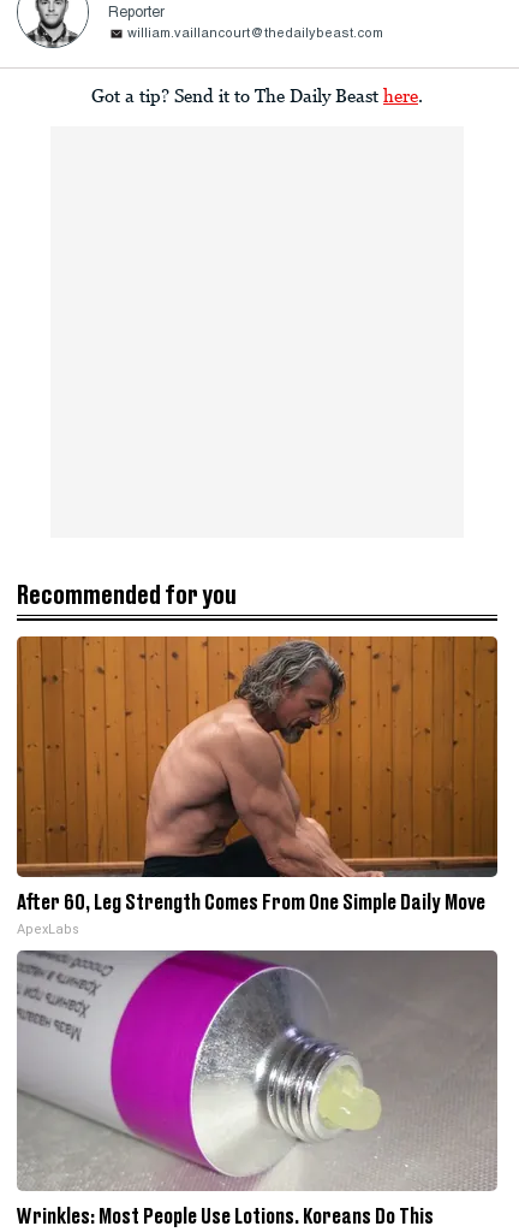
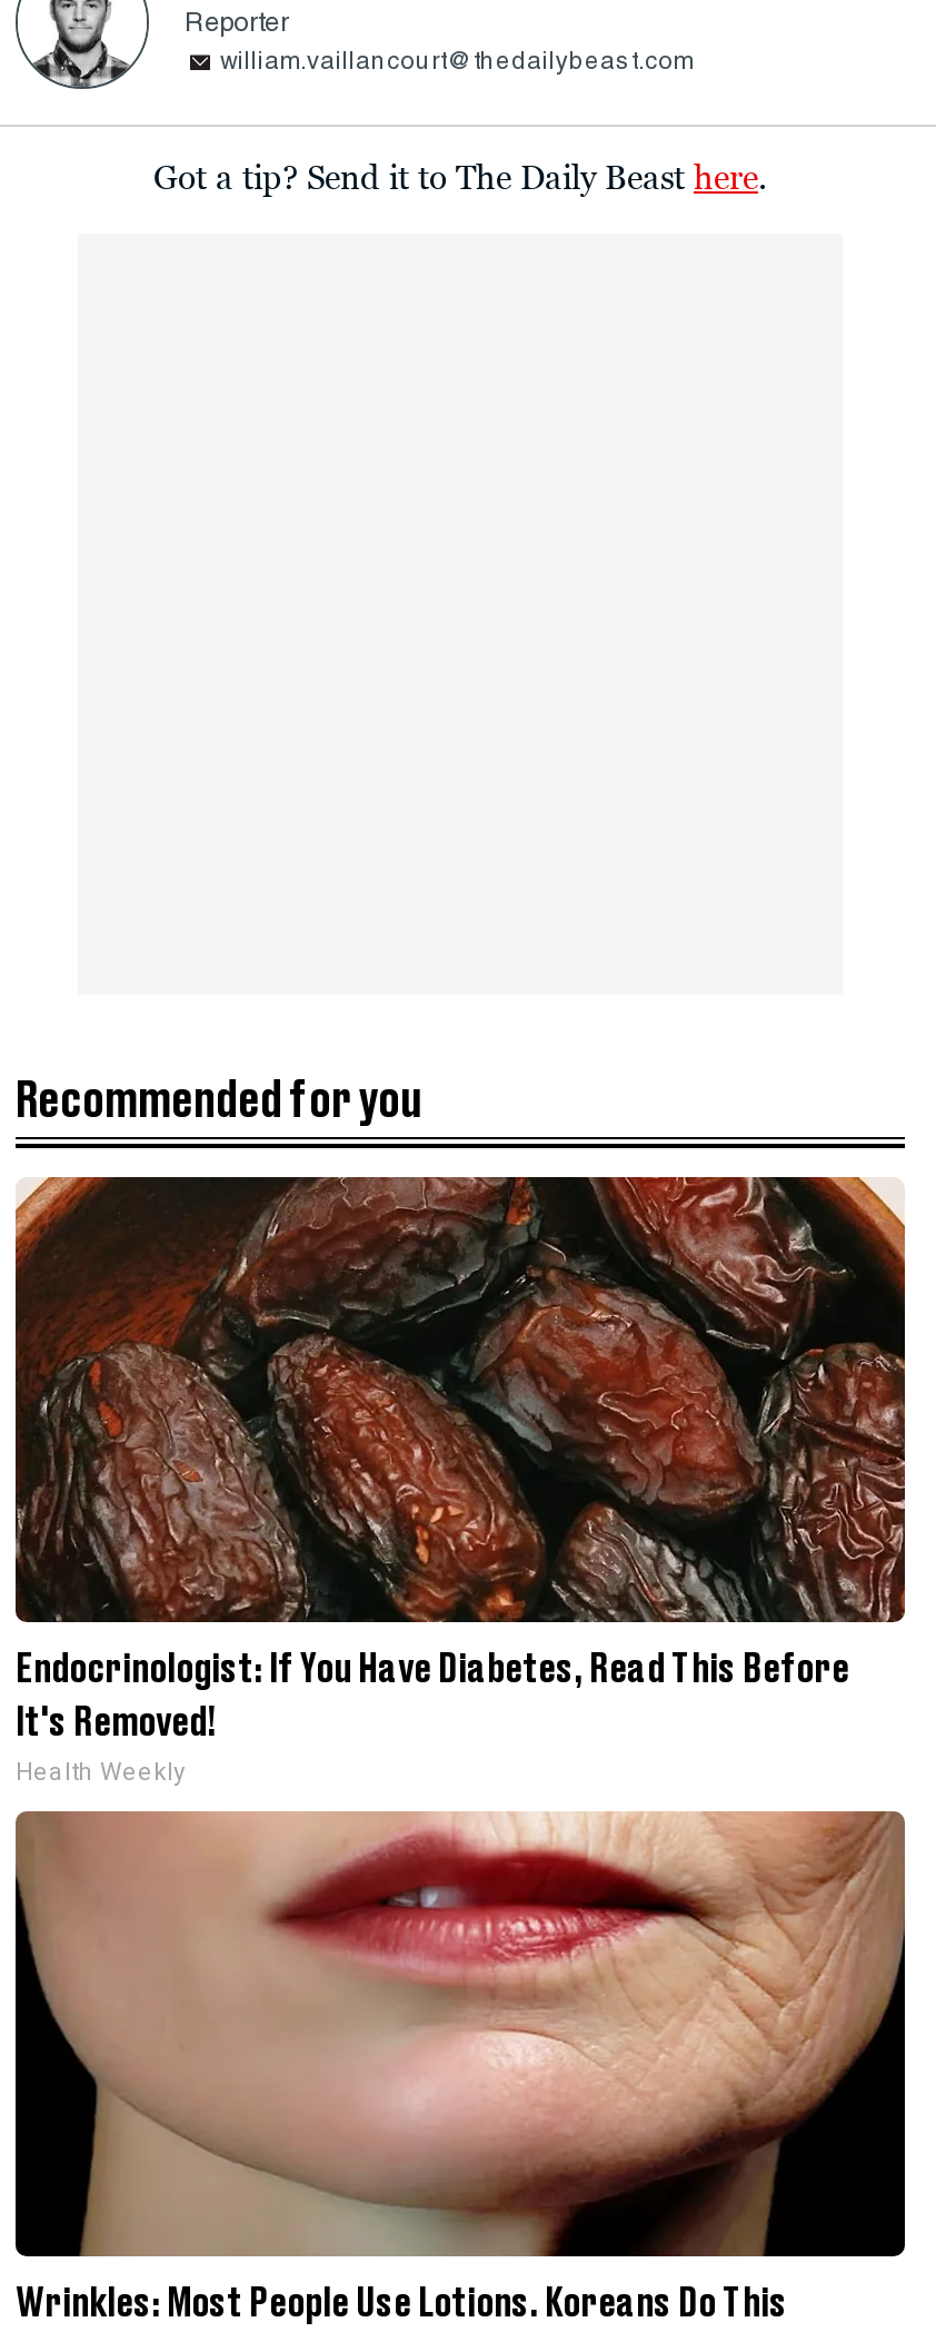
[17,635,499,937] [image] | After 60, Leg Strength Comes From One Simple Daily Move | ApexLabs -> [16,1175,907,1787] [image] | Endocrinologist: If You Have Diabetes, Read This Before | It's Removed! | Health Weekly
[16,949,496,1191] [image] -> [16,1811,905,2259] [image]

